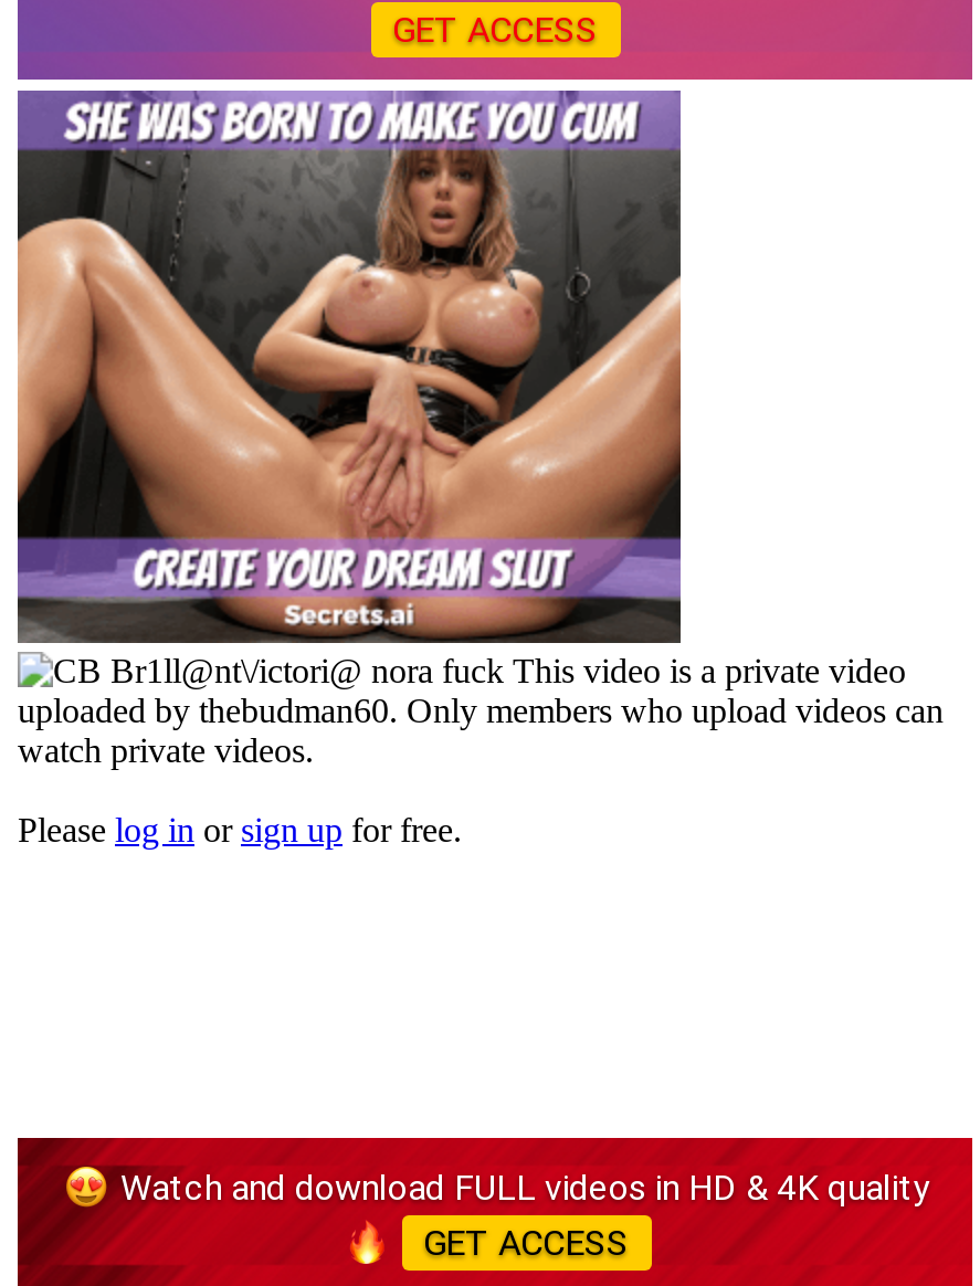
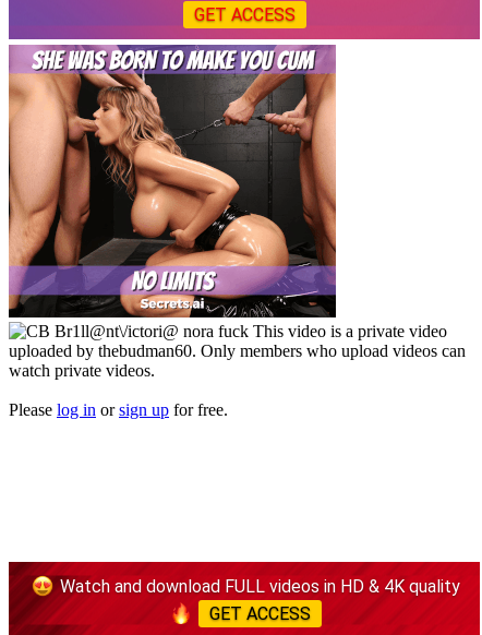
[15,91,683,645] [image] -> [8,45,337,317] [image]

